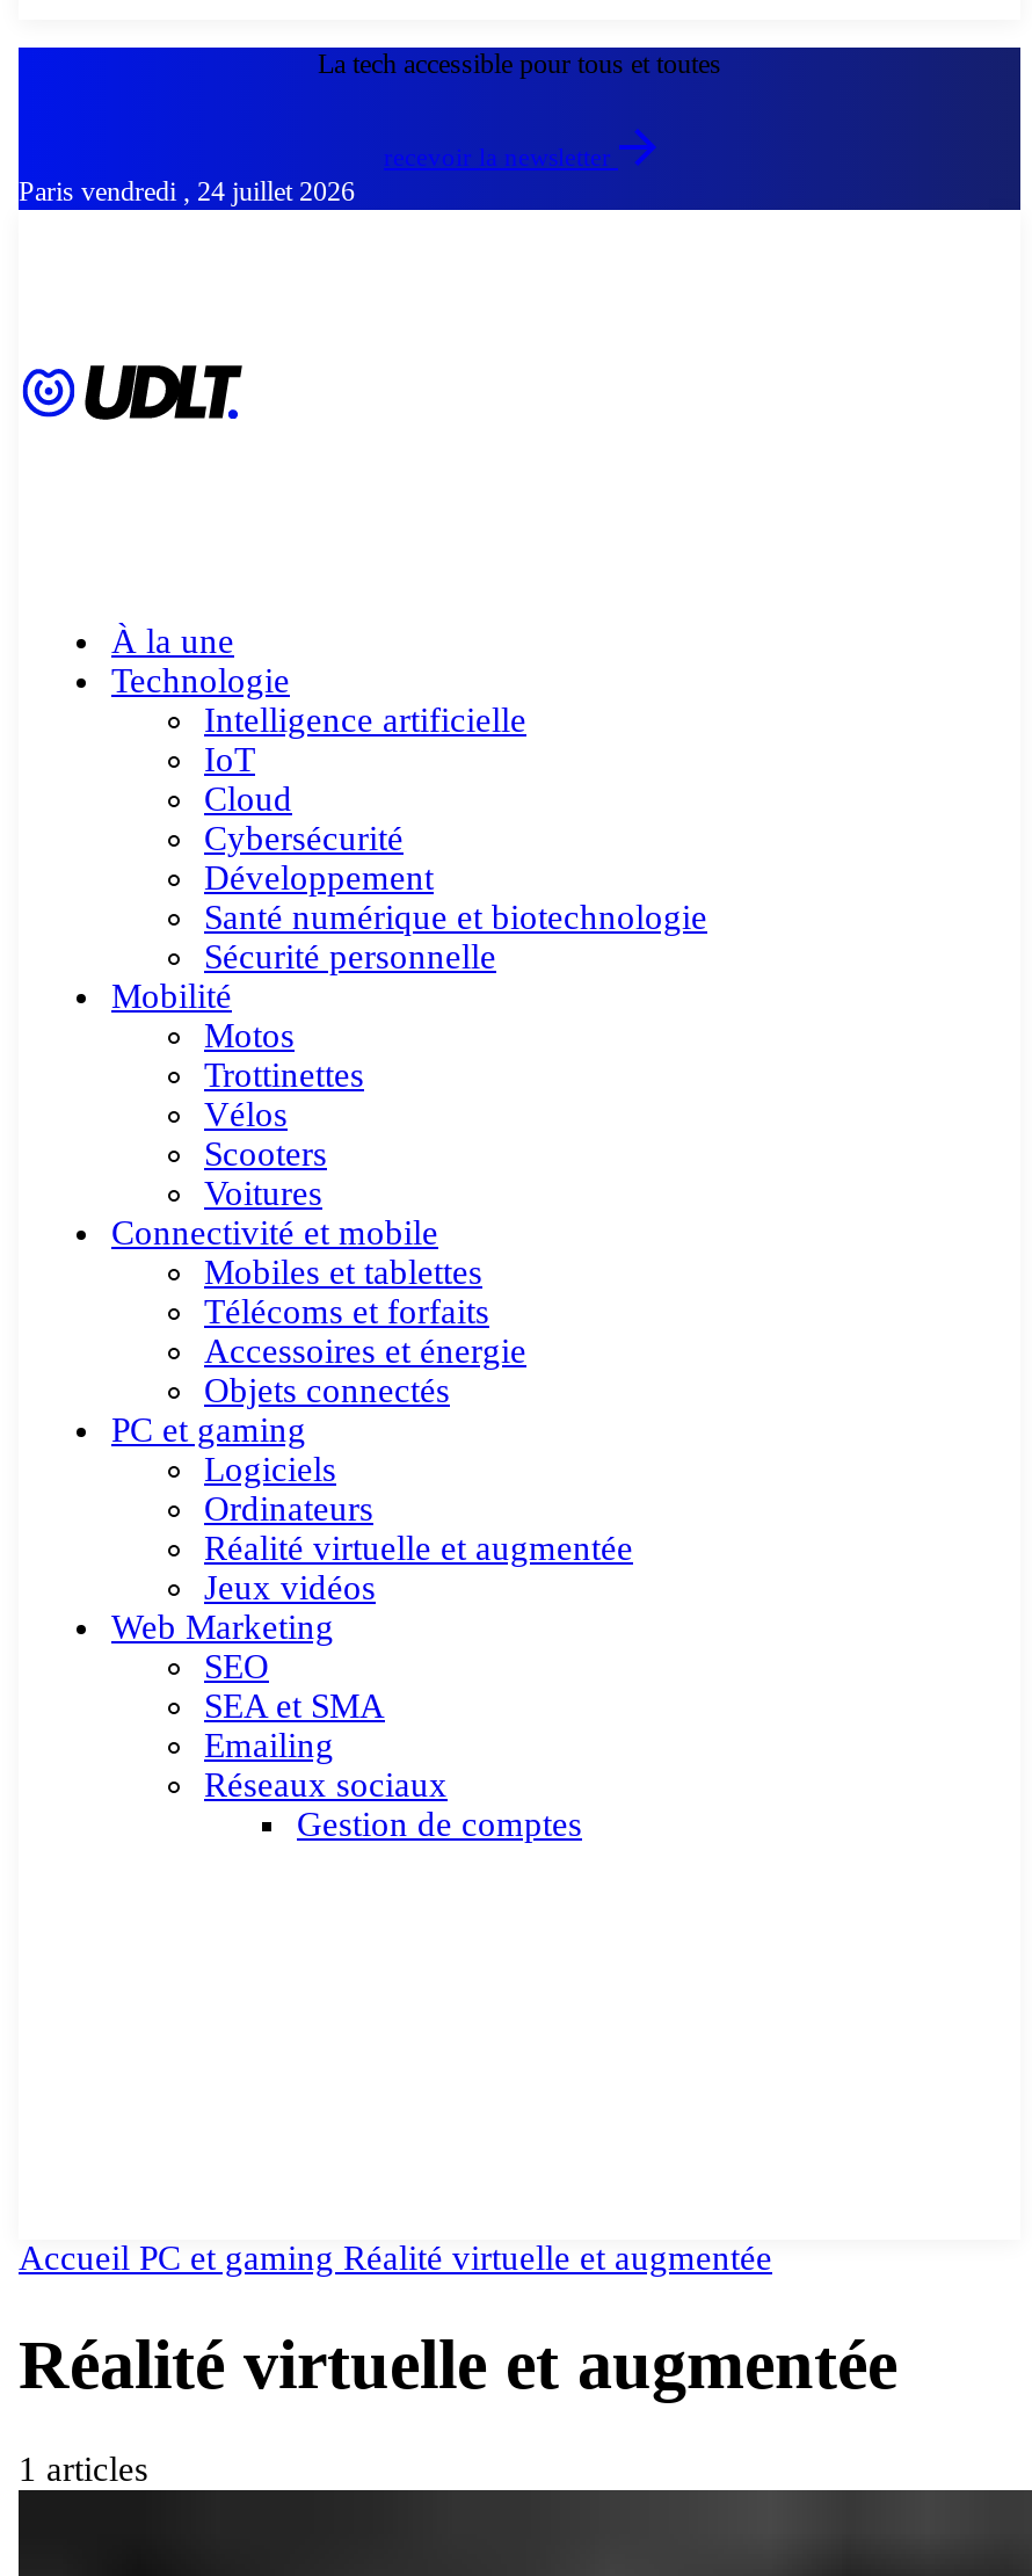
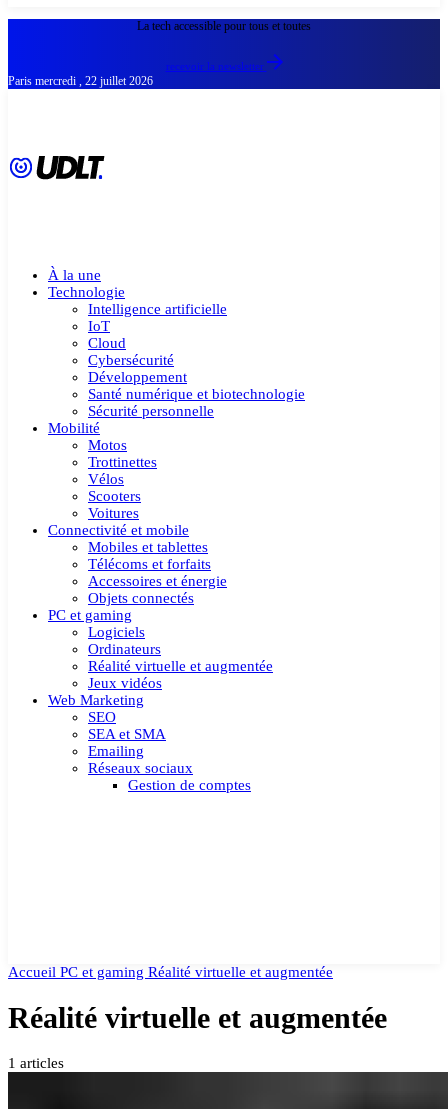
[19,175,355,208] Paris vendredi , 24 juillet 2026 -> [8,74,153,88] Paris mercredi , 22 juillet 2026

